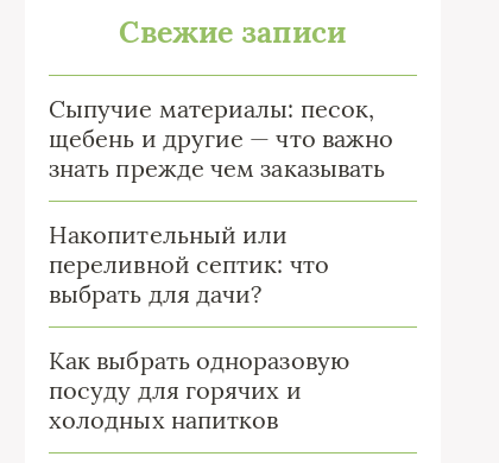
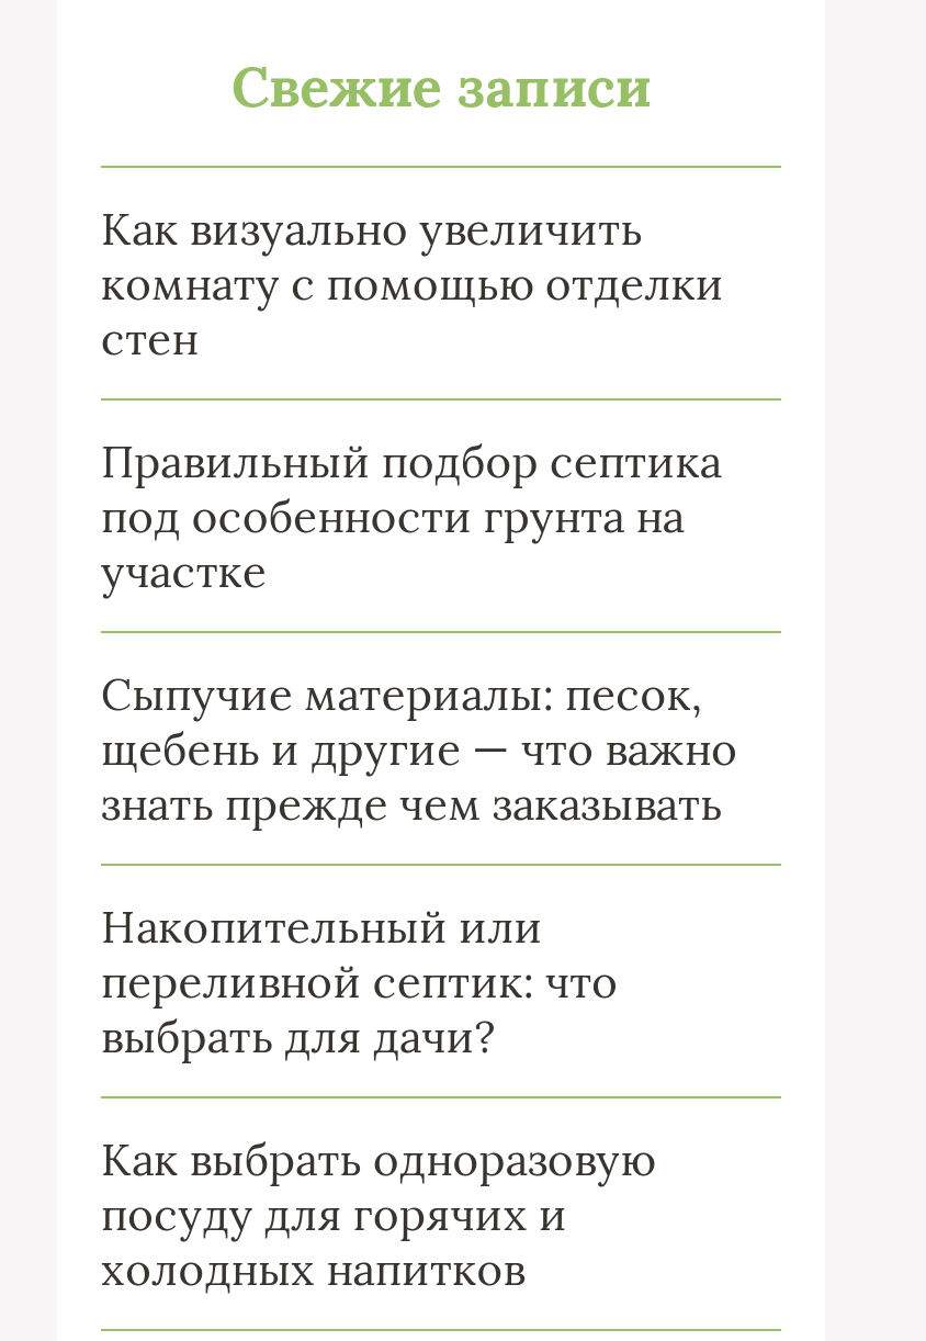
none -> [101,201,724,598] Как визуально увеличить | комнату с помощью отделки | стен | Правильный подбор септика | под особенности грунта на | участке

